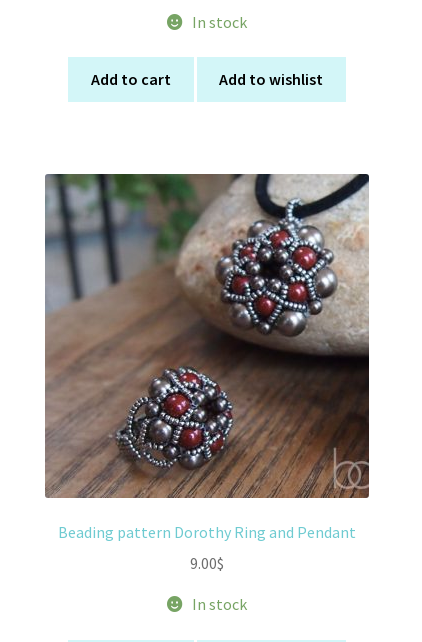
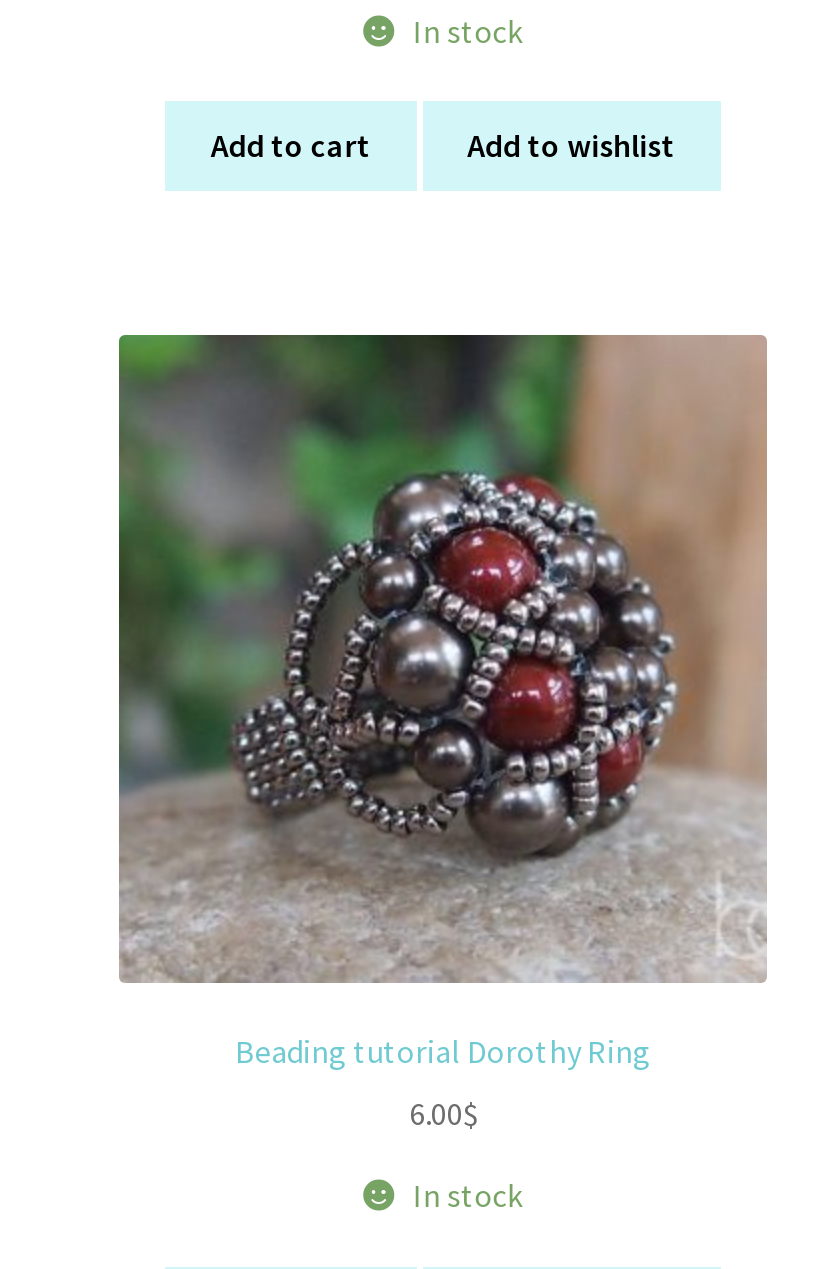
[45,174,370,542] [image] | Beading pattern Dorothy Ring and Pendant -> [117,335,767,1072] [image] | Beading tutorial Dorothy Ring
[190,553,224,573] 9.00$ -> [409,1093,477,1133] 6.00$

